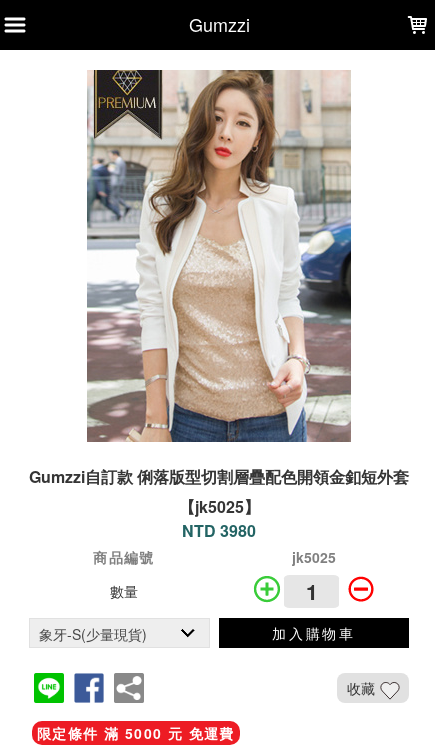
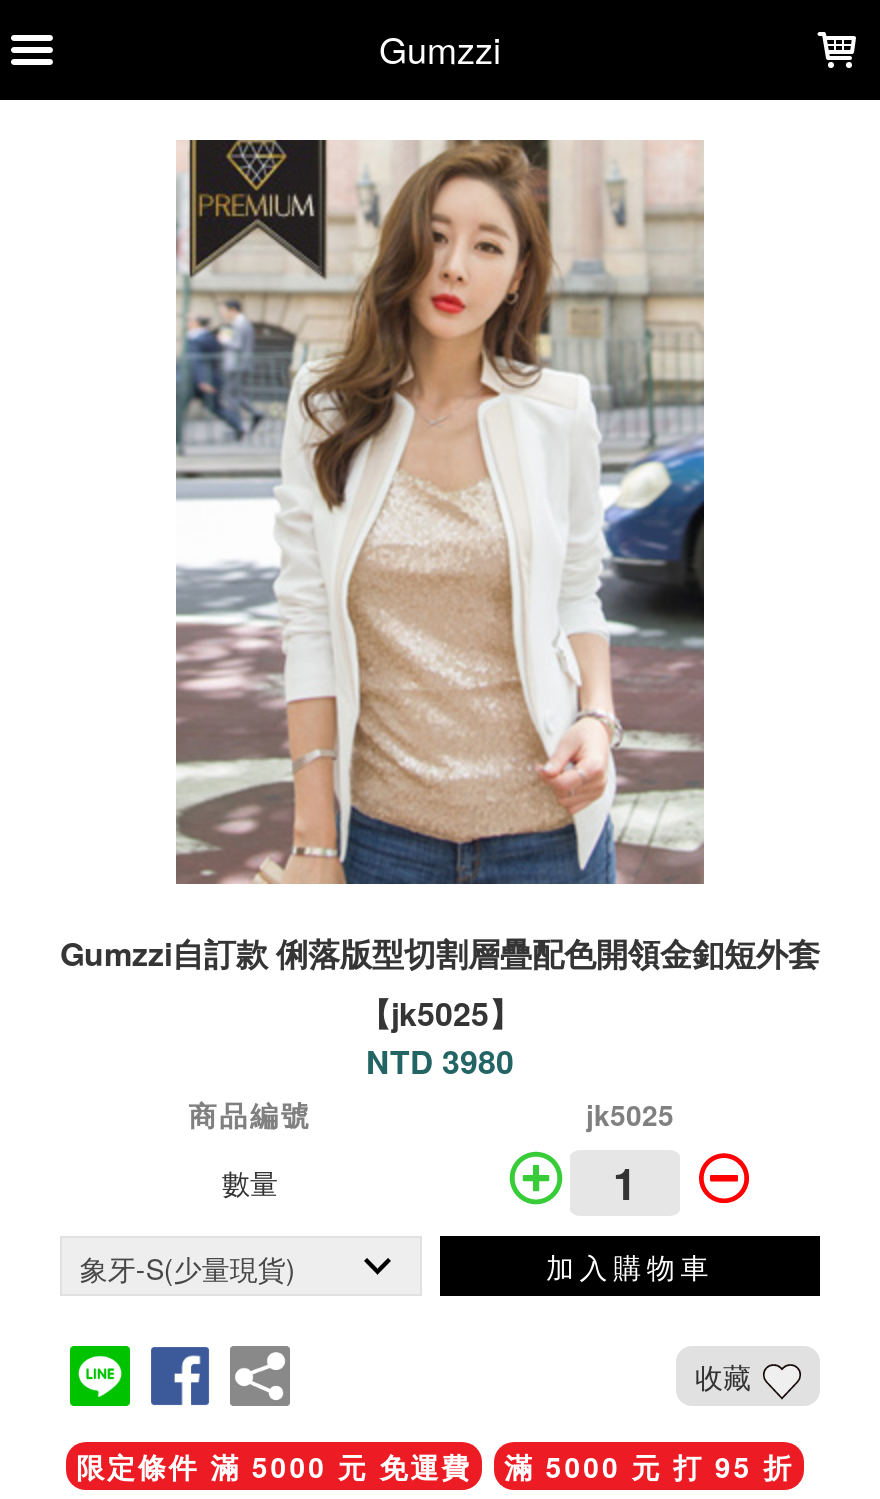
none -> [504,1446,794,1486] 滿 5000 元 打 95 折

